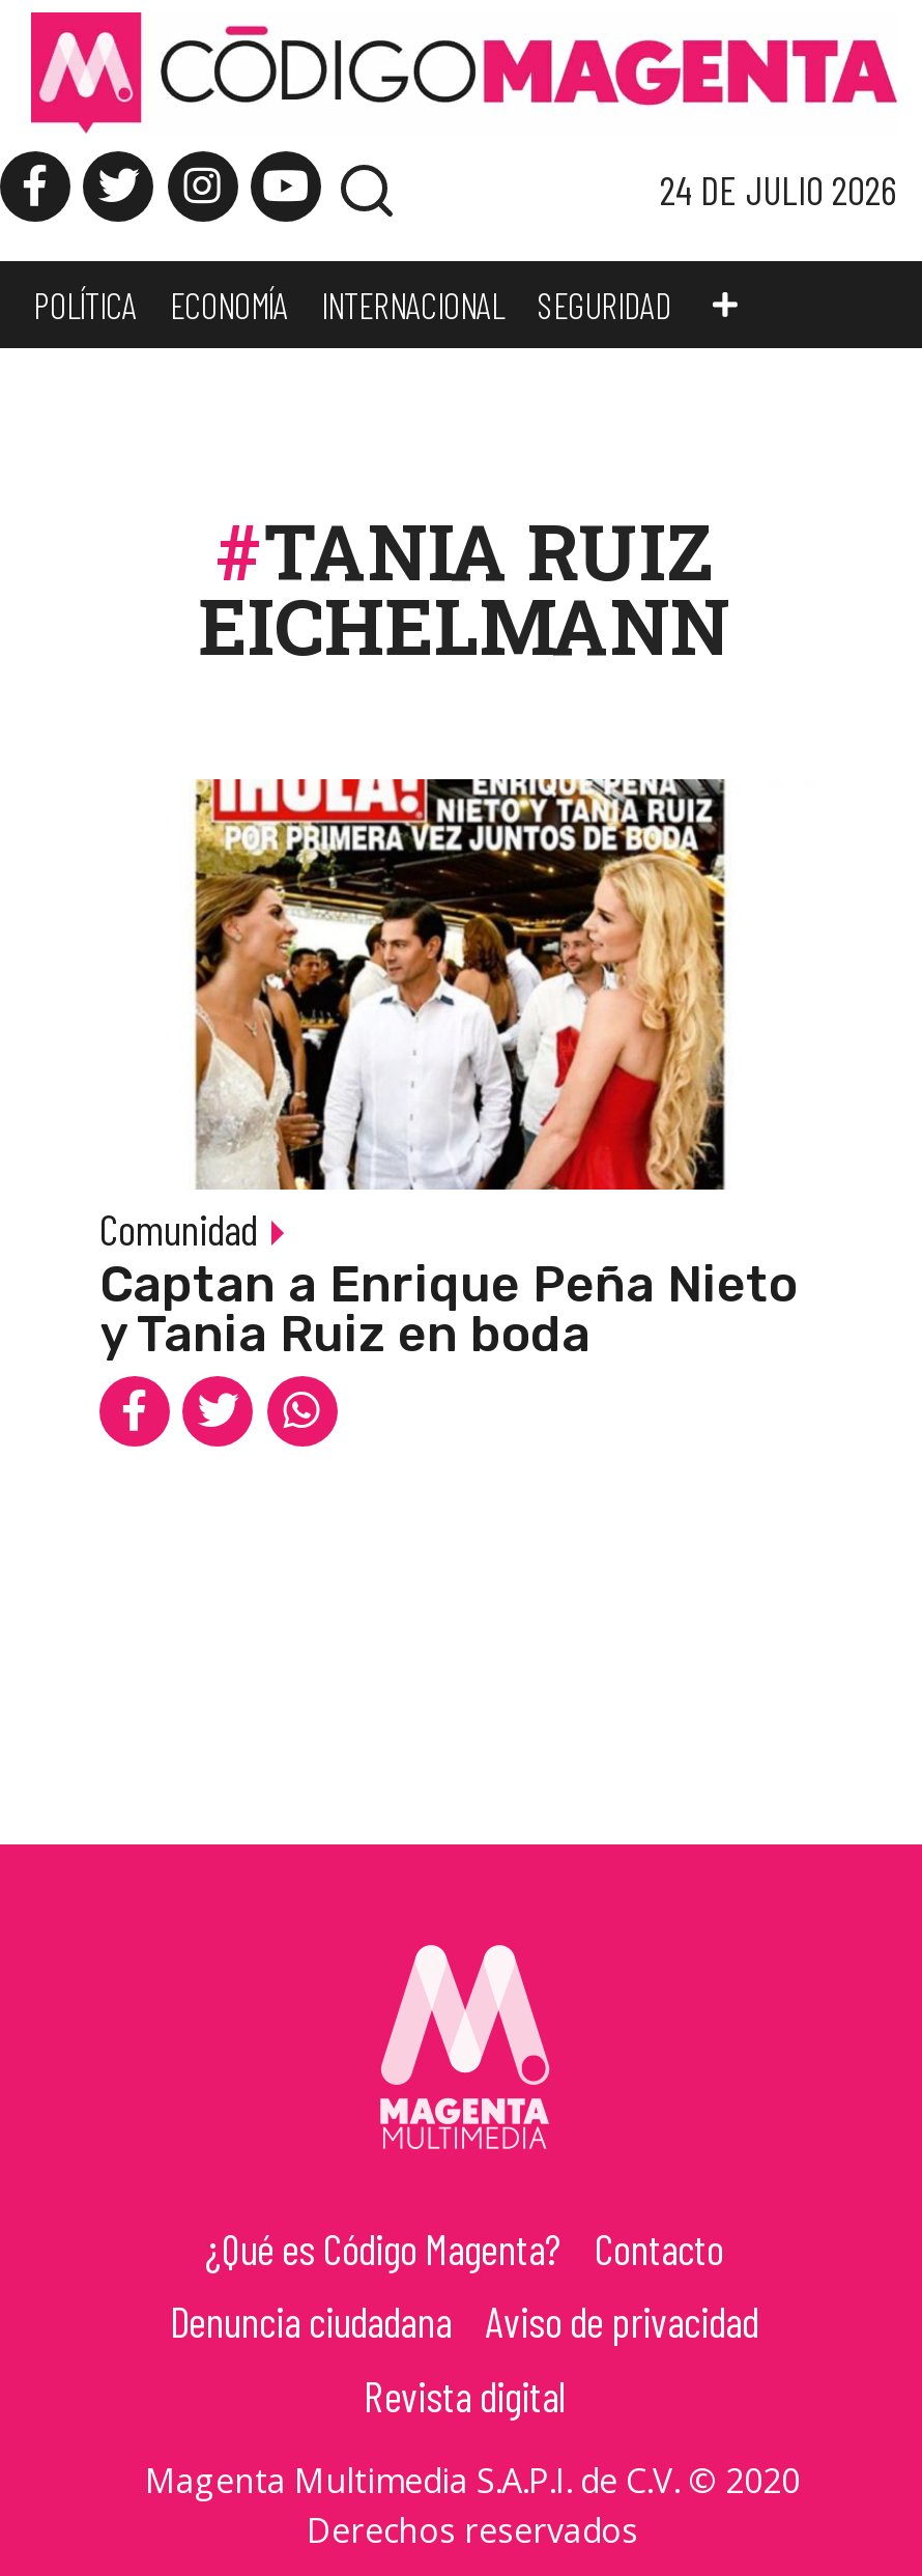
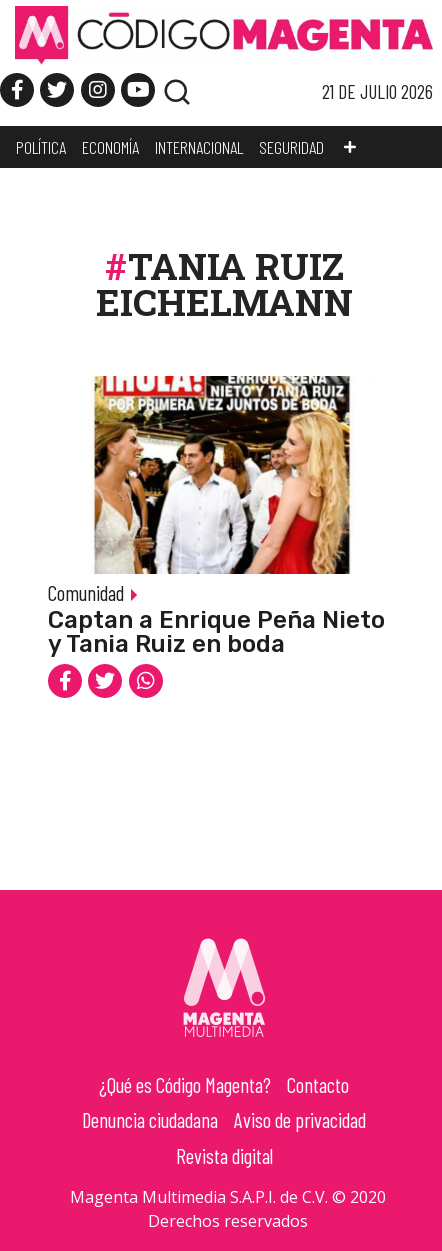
[659,166,897,213] 24 DE JULIO 2026 -> [322,80,433,103] 21 DE JULIO 2026

